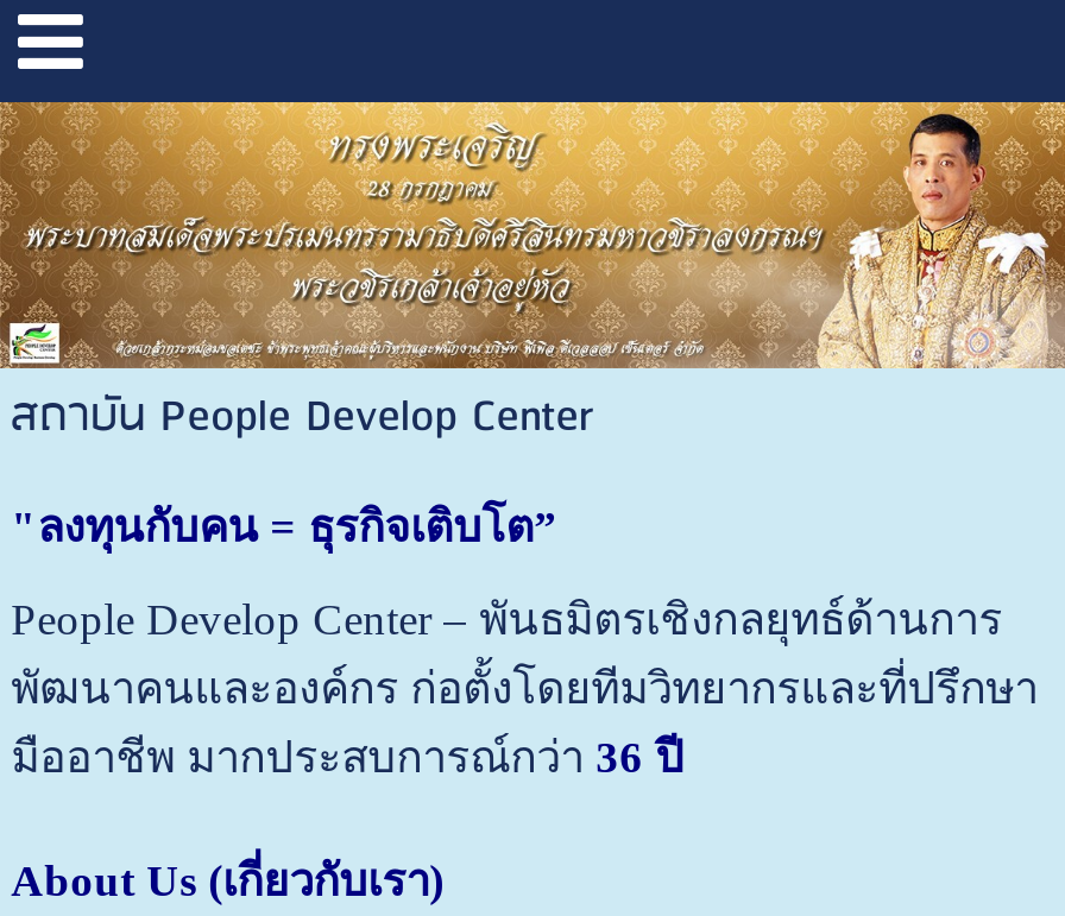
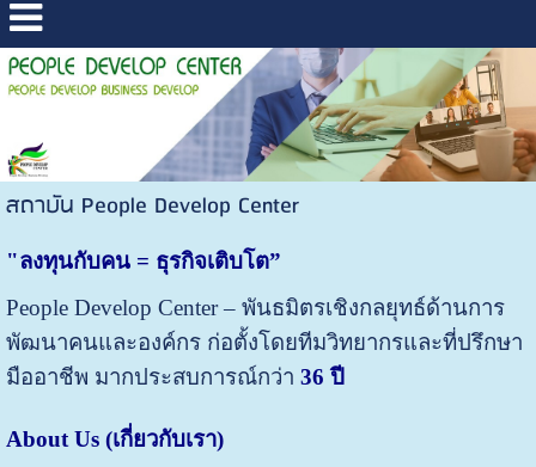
[7,100,1058,371] [image] -> [4,47,532,183] [image]

